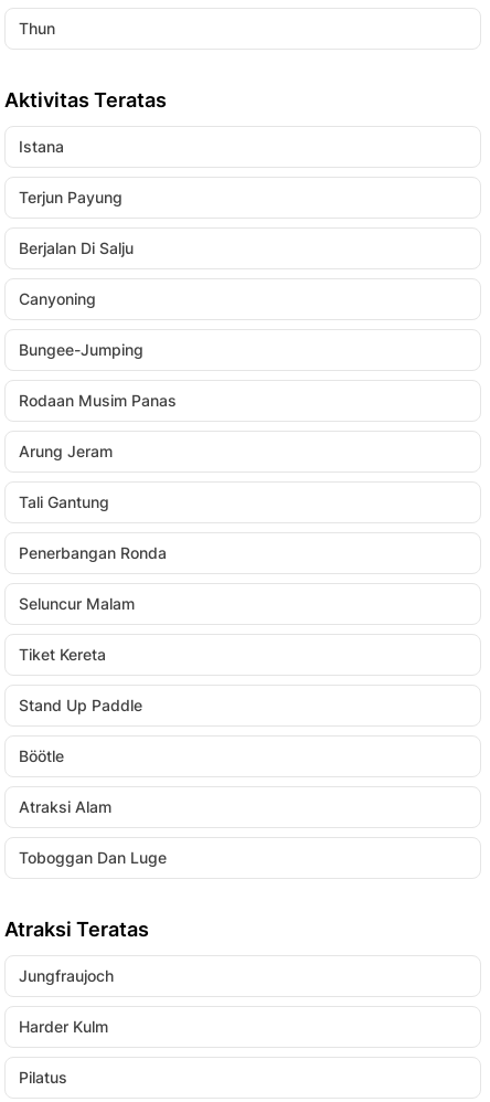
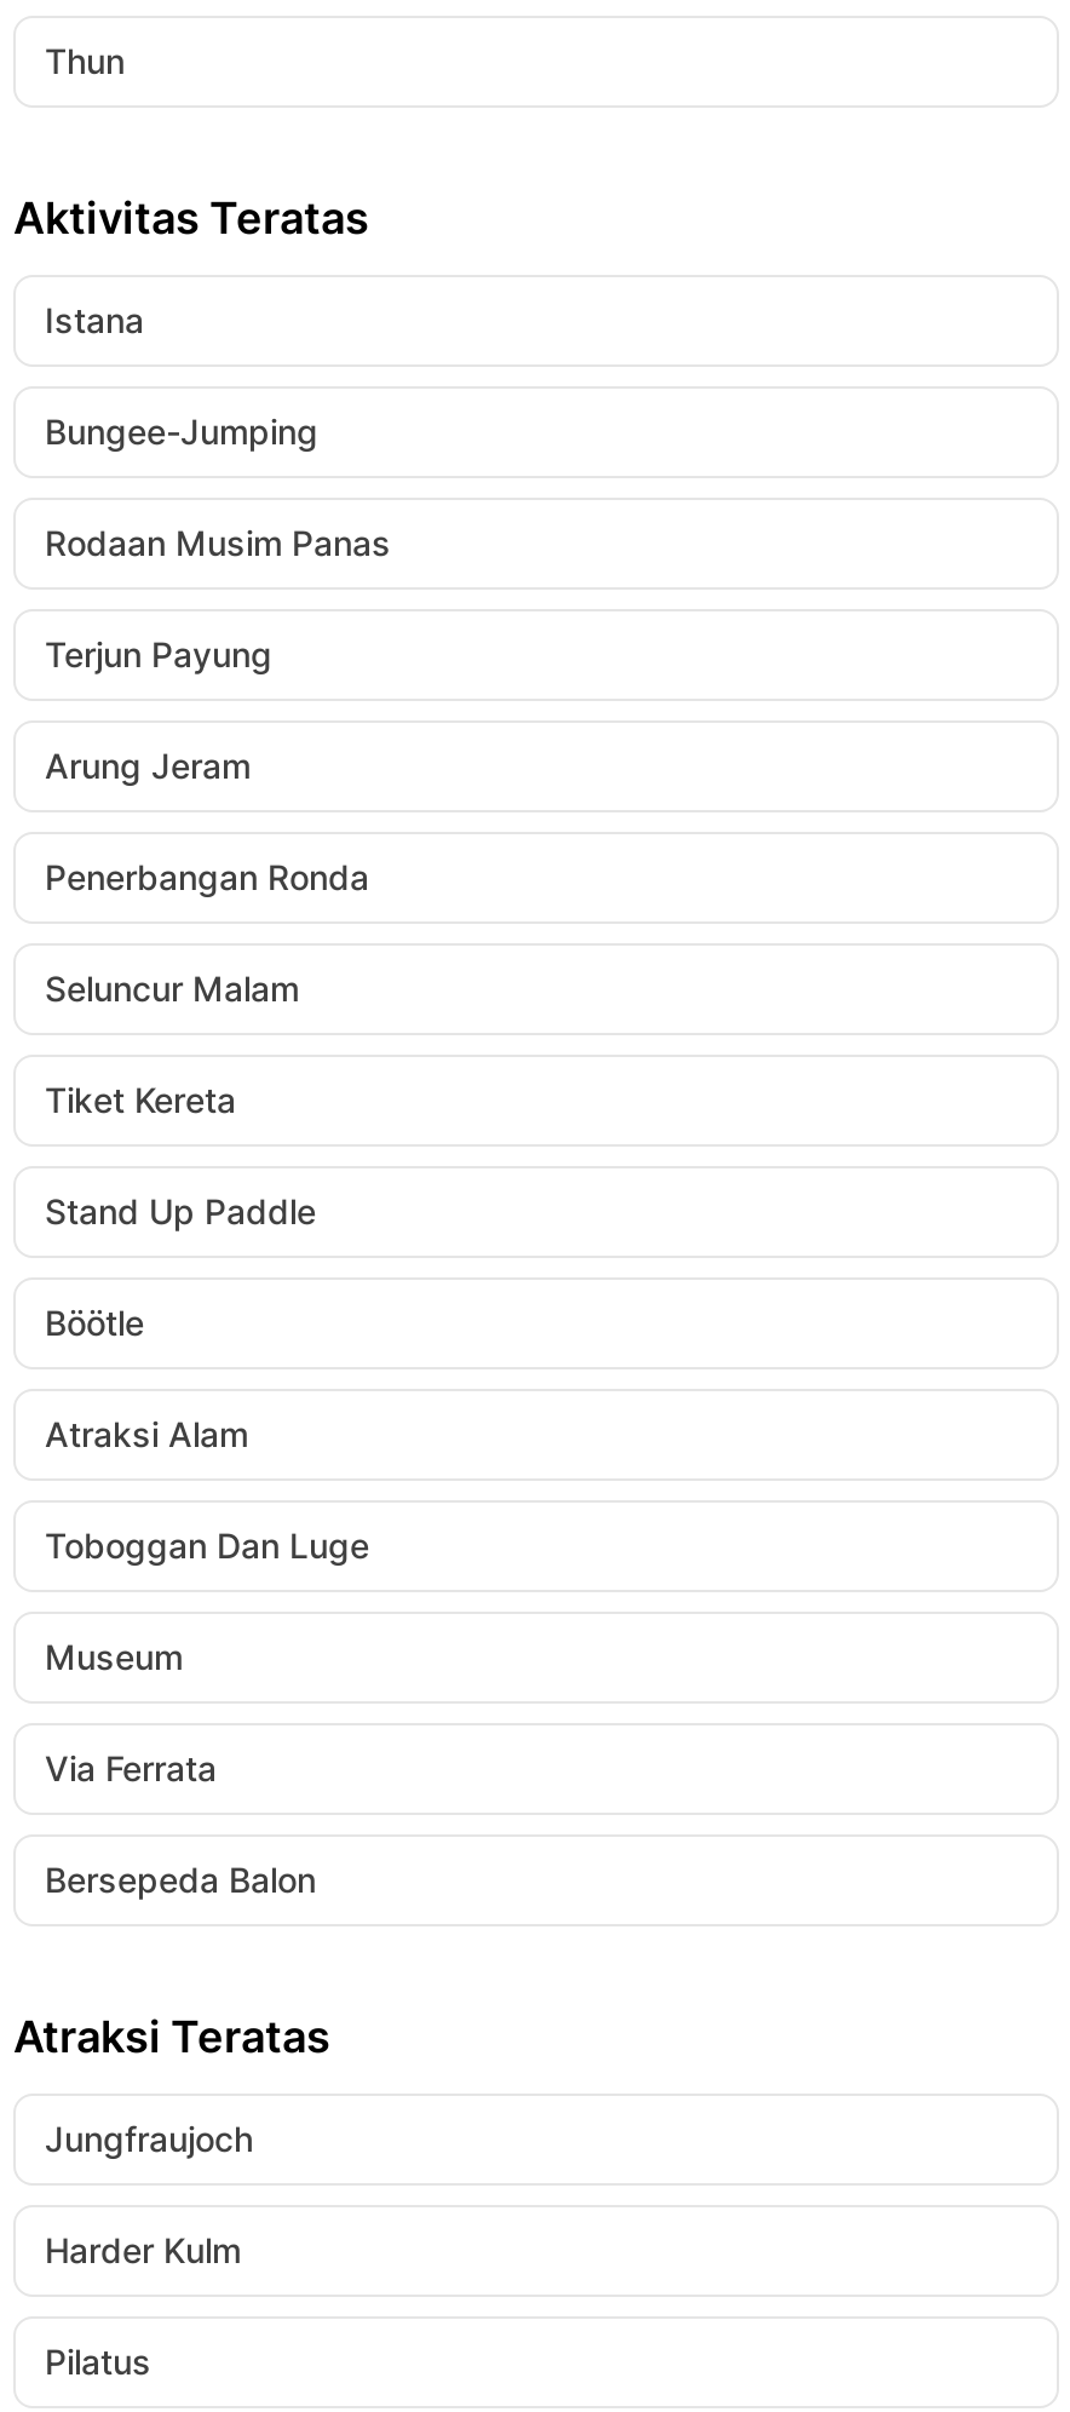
moved [19,188,122,206] -> [45,633,272,674]: Terjun Payung
[19,239,134,308] Berjalan Di Salju | Canyoning -> none
moved [19,340,177,410] -> [45,410,391,563]: Bungee-Jumping | Rodaan Musim Panas
moved [19,442,113,460] -> [45,745,251,786]: Arung Jeram
[19,492,109,511] Tali Gantung -> none
moved [19,543,167,867] -> [45,856,369,1566]: Penerbangan Ronda | Seluncur Malam | Tiket Kereta | Stand Up Paddle | Böötle | Atraksi Alam | Toboggan Dan Luge
none -> [45,1636,316,1900] Museum | Via Ferrata | Bersepeda Balon

